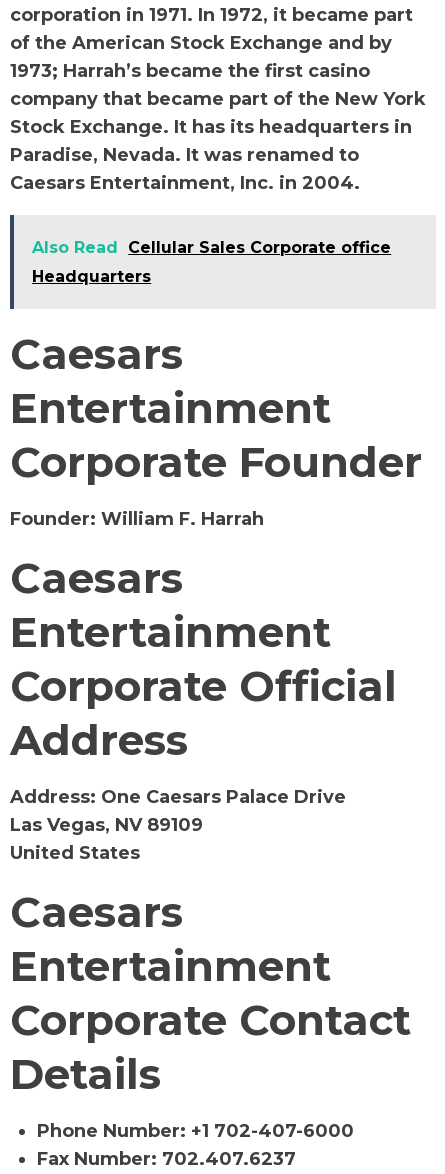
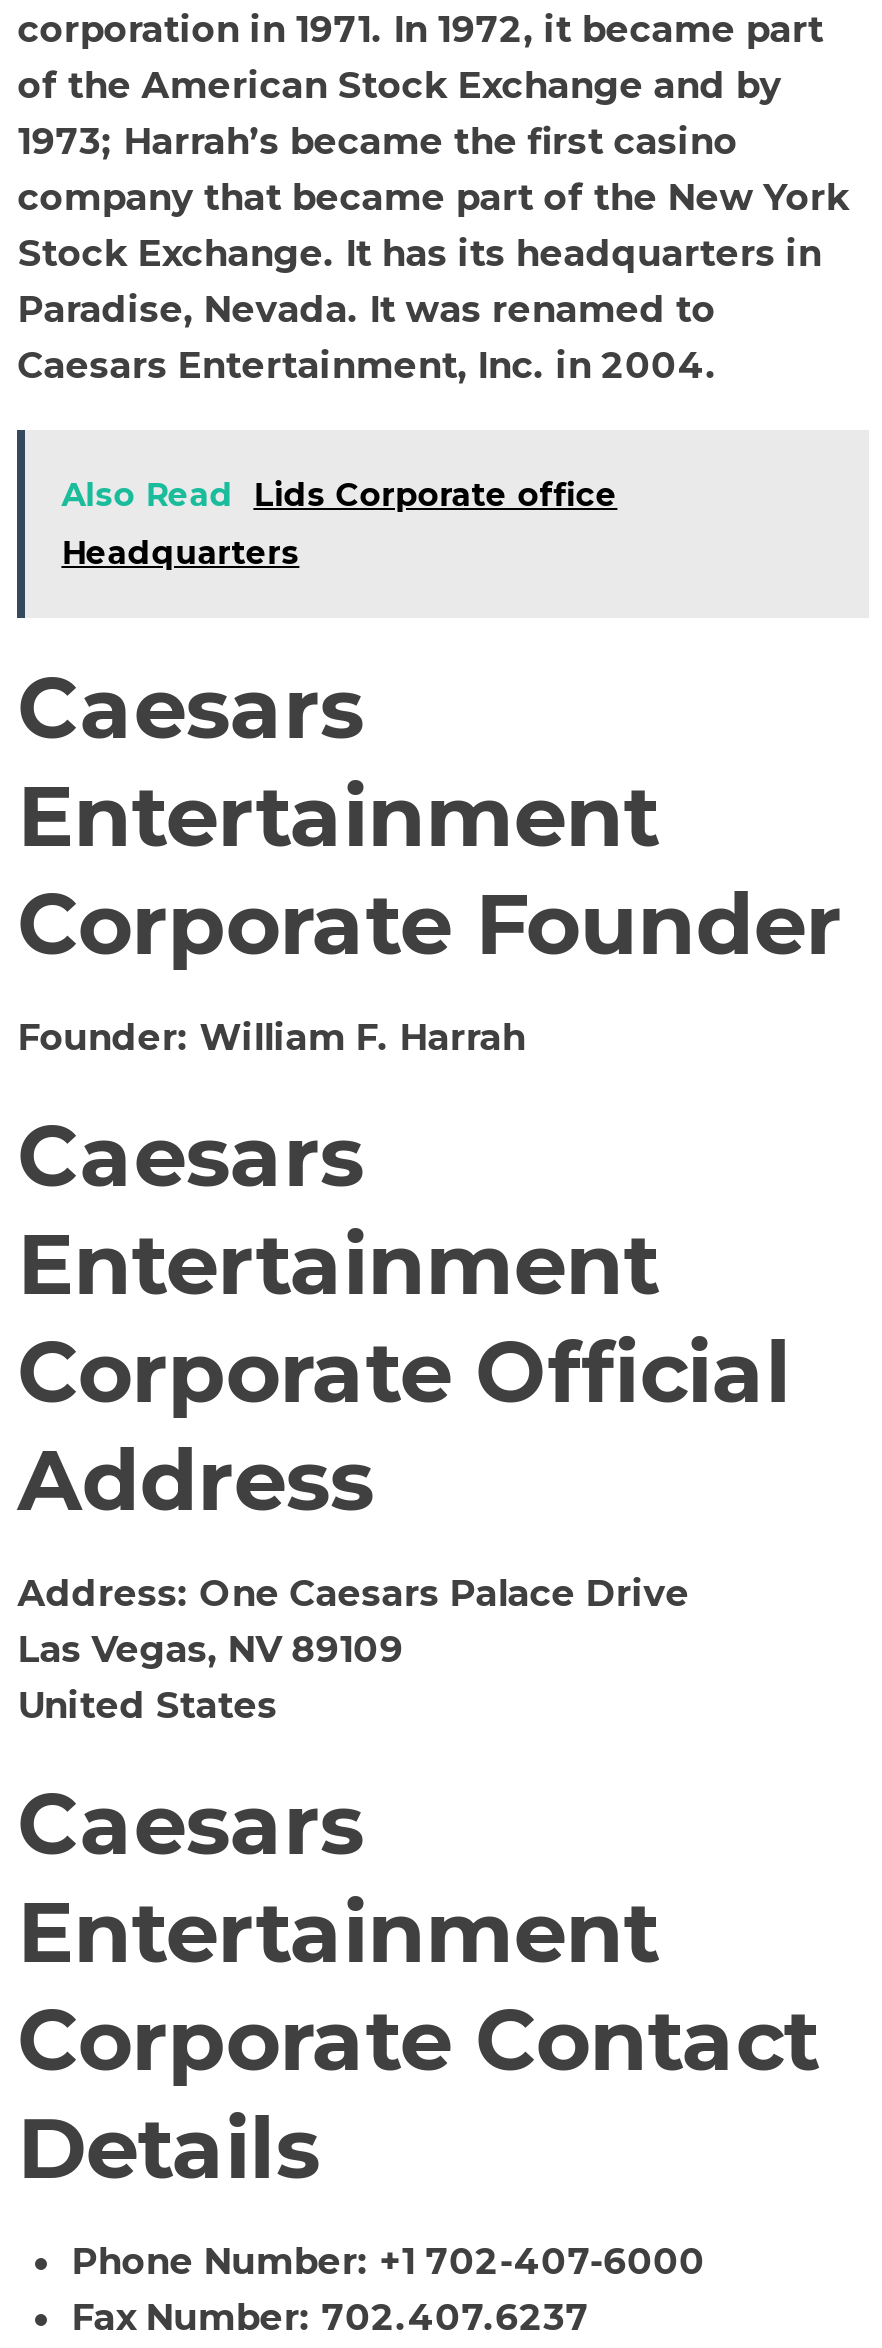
[32,238,391,257] Also Read Cellular Sales Corporate office -> [61,476,617,514] Also Read Lids Corporate office

